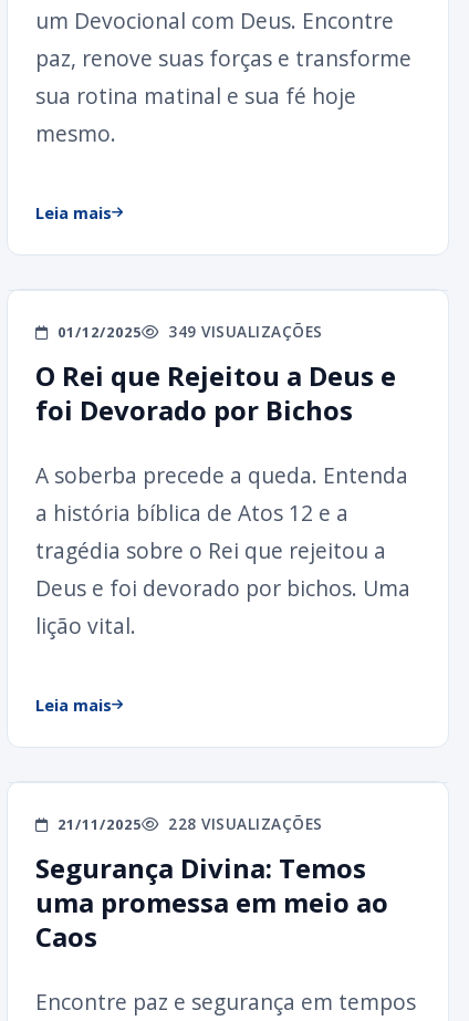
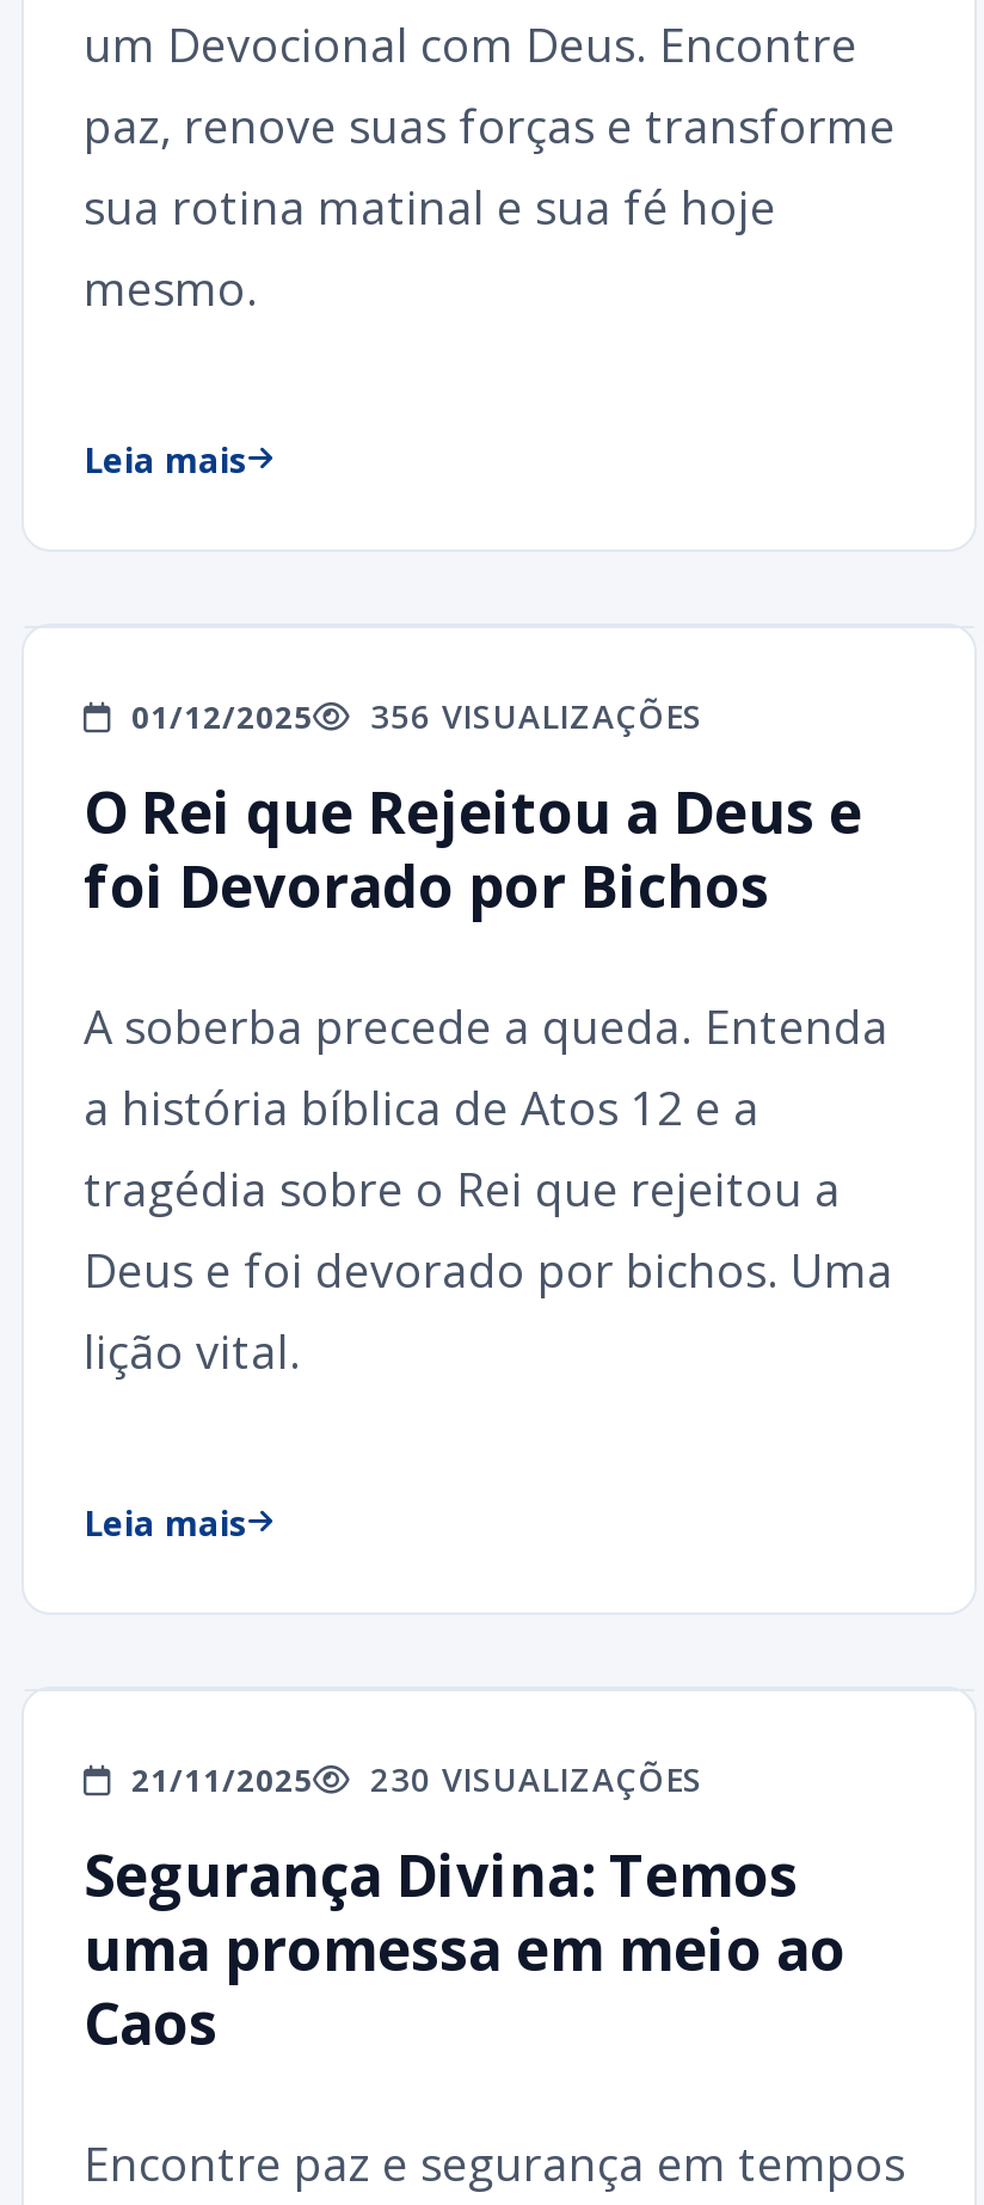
[163,321,322,342] 349 VISUALIZAÇÕES -> [359,693,703,738] 356 VISUALIZAÇÕES
[163,813,322,834] 228 VISUALIZAÇÕES -> [359,1756,703,1802] 230 VISUALIZAÇÕES

